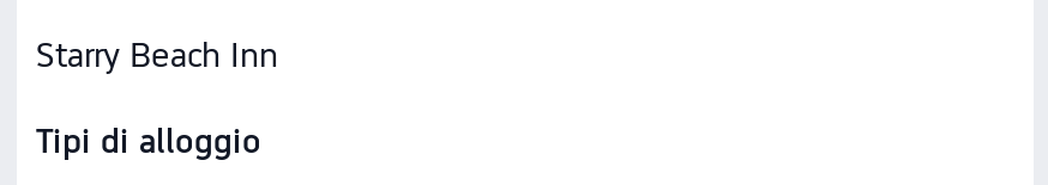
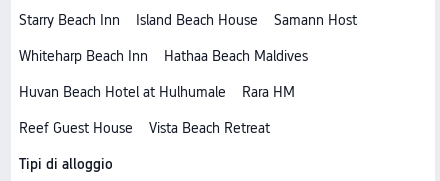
none -> [19,12,357,136] Island Beach House | Samann Host | Whiteharp Beach Inn | Hathaa Beach Maldives | Huvan Beach Hotel at Hulhumale | Rara HM | Reef Guest House | Vista Beach Retreat

